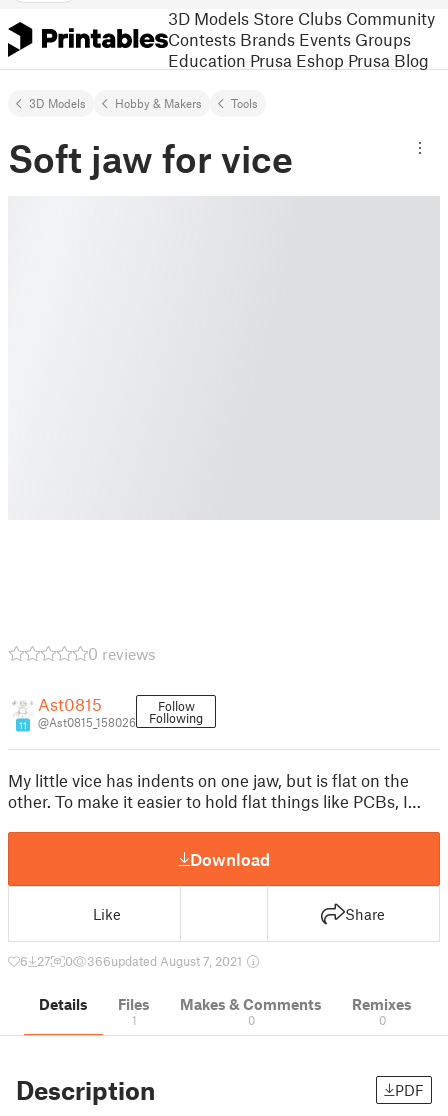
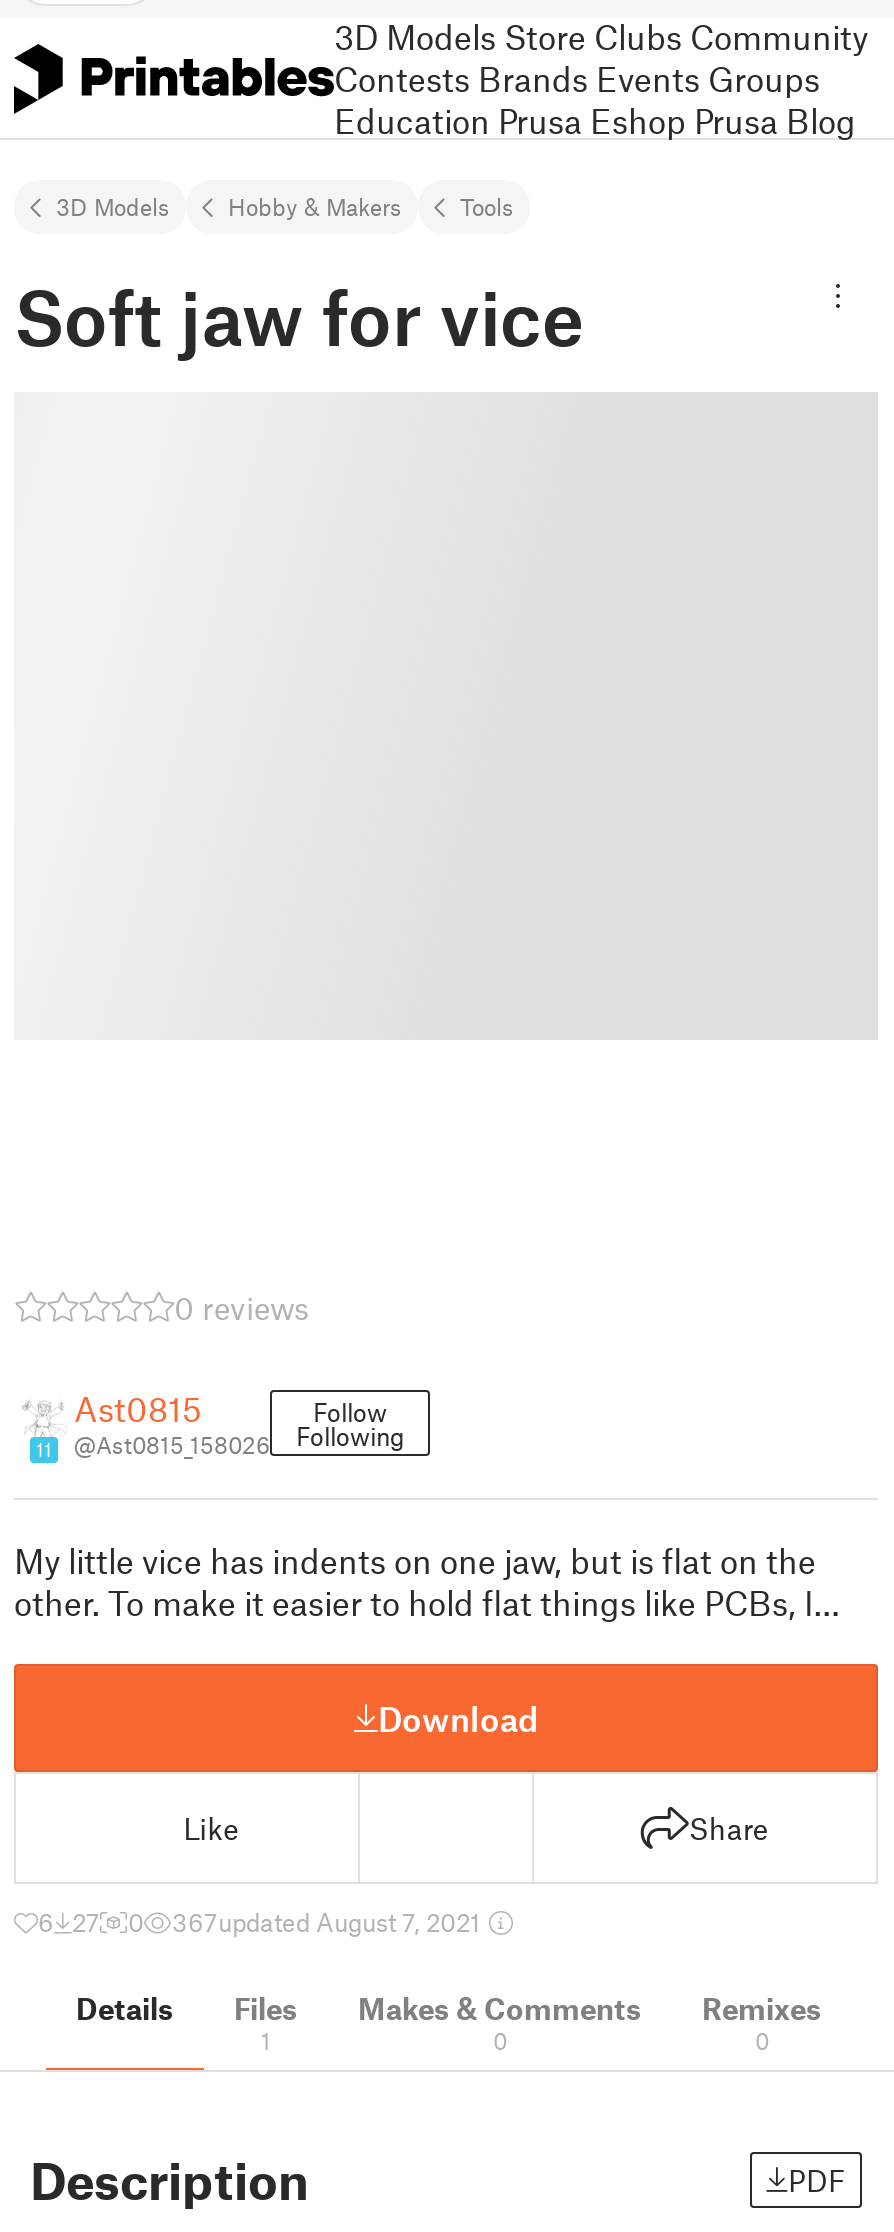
[87,953,245,969] 366updated August 7, 2021 -> [172,1906,486,1938] 367updated August 7, 2021

